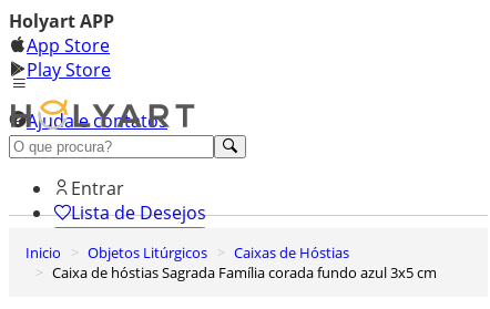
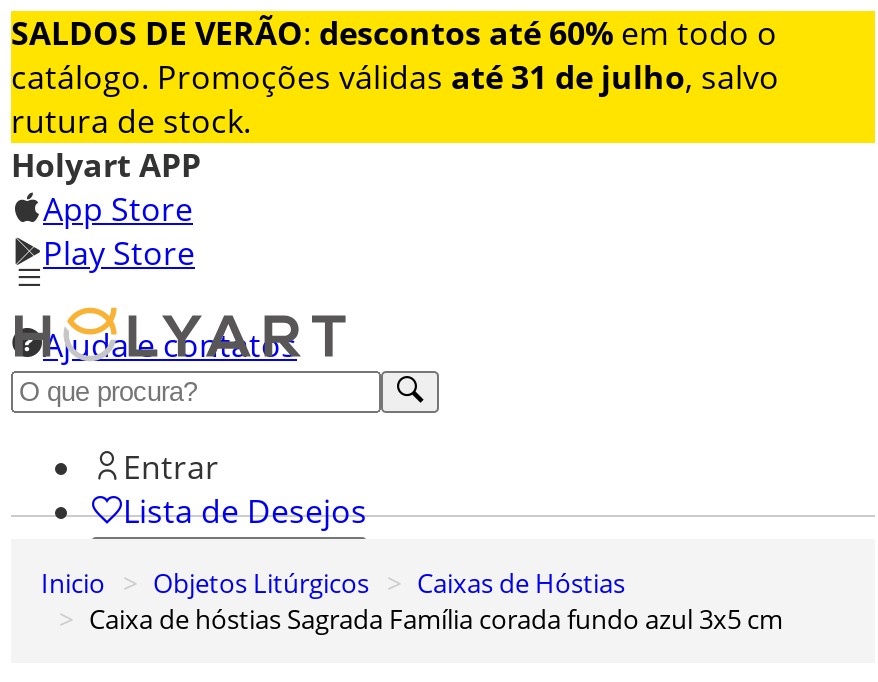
none -> [11,11,779,143] SALDOS DE VERÃO: descontos até 60% em todo o | catálogo. Promoções válidas até 31 de julho, salvo | rutura de stock.

